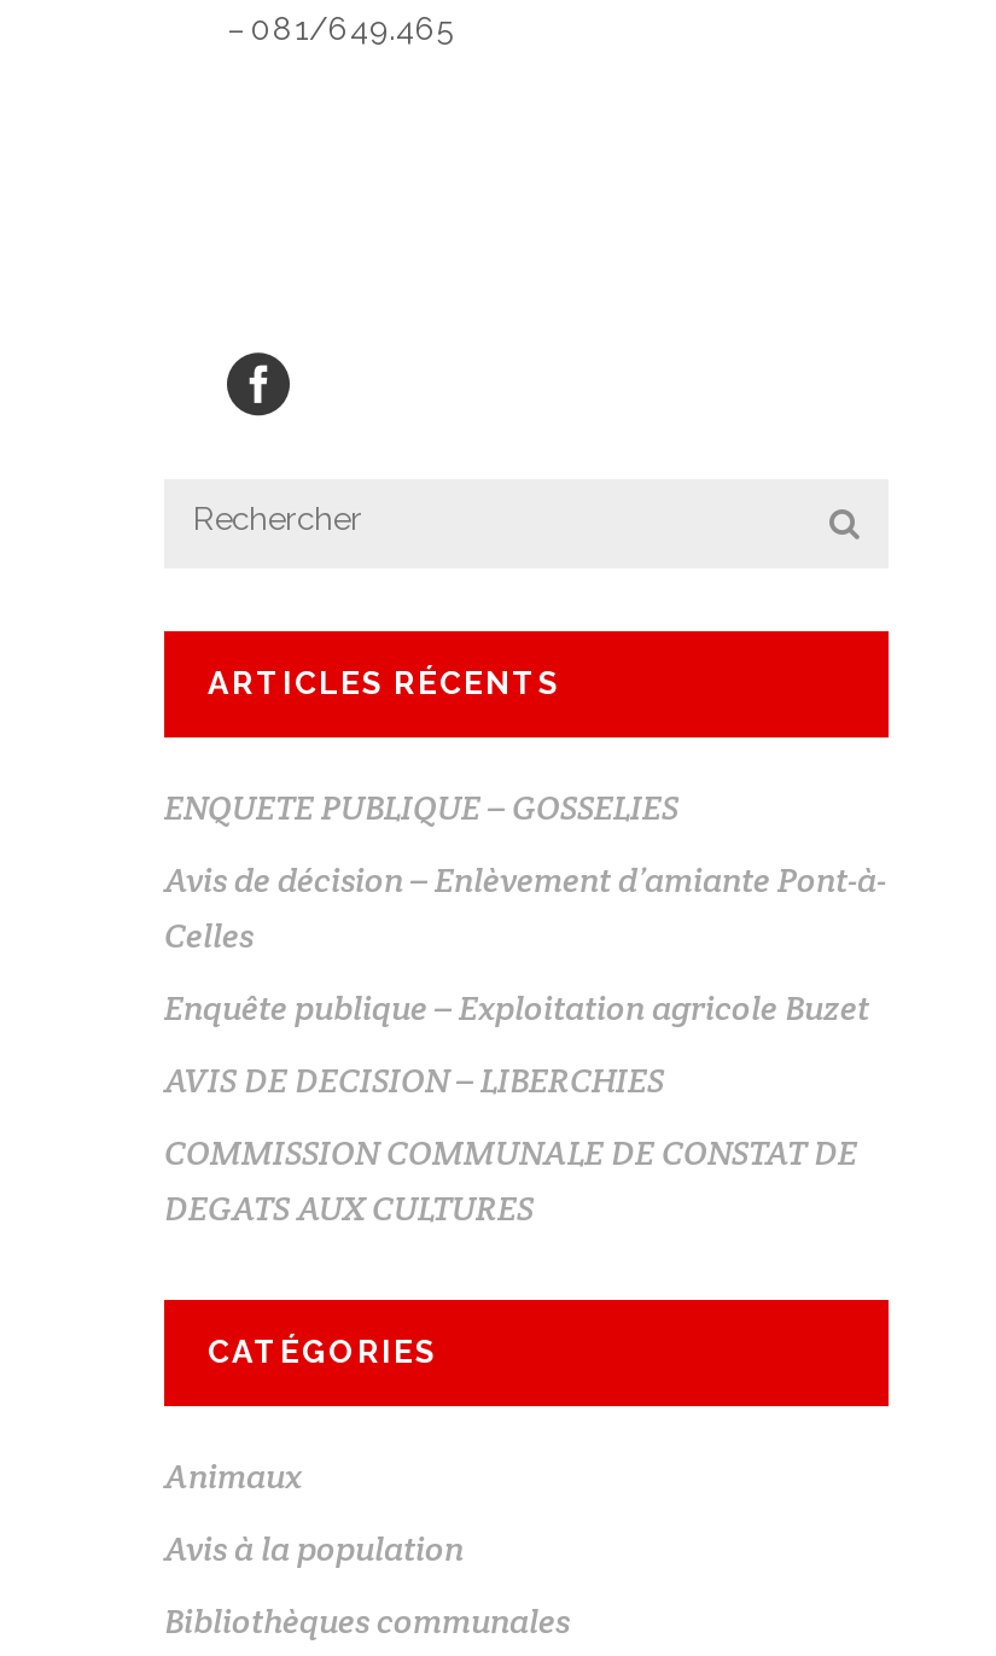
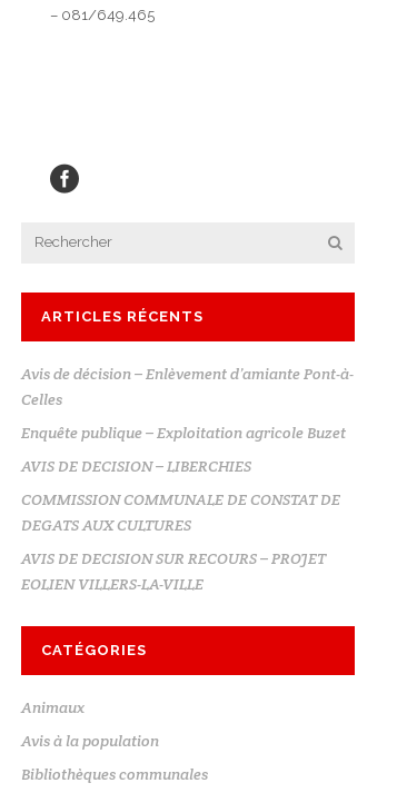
[164,786,678,829] ENQUETE PUBLIQUE – GOSSELIES -> none
moved [164,858,886,1230] -> [21,364,354,535]: Avis de décision – Enlèvement d’amiante Pont-à- | Celles | Enquête publique – Exploitation agricole Buzet | AVIS DE DECISION – LIBERCHIES | COMMISSION COMMUNALE DE CONSTAT DE | DEGATS AUX CULTURES
none -> [21,548,326,594] AVIS DE DECISION SUR RECOURS – PROJET | EOLIEN VILLERS-LA-VILLE

